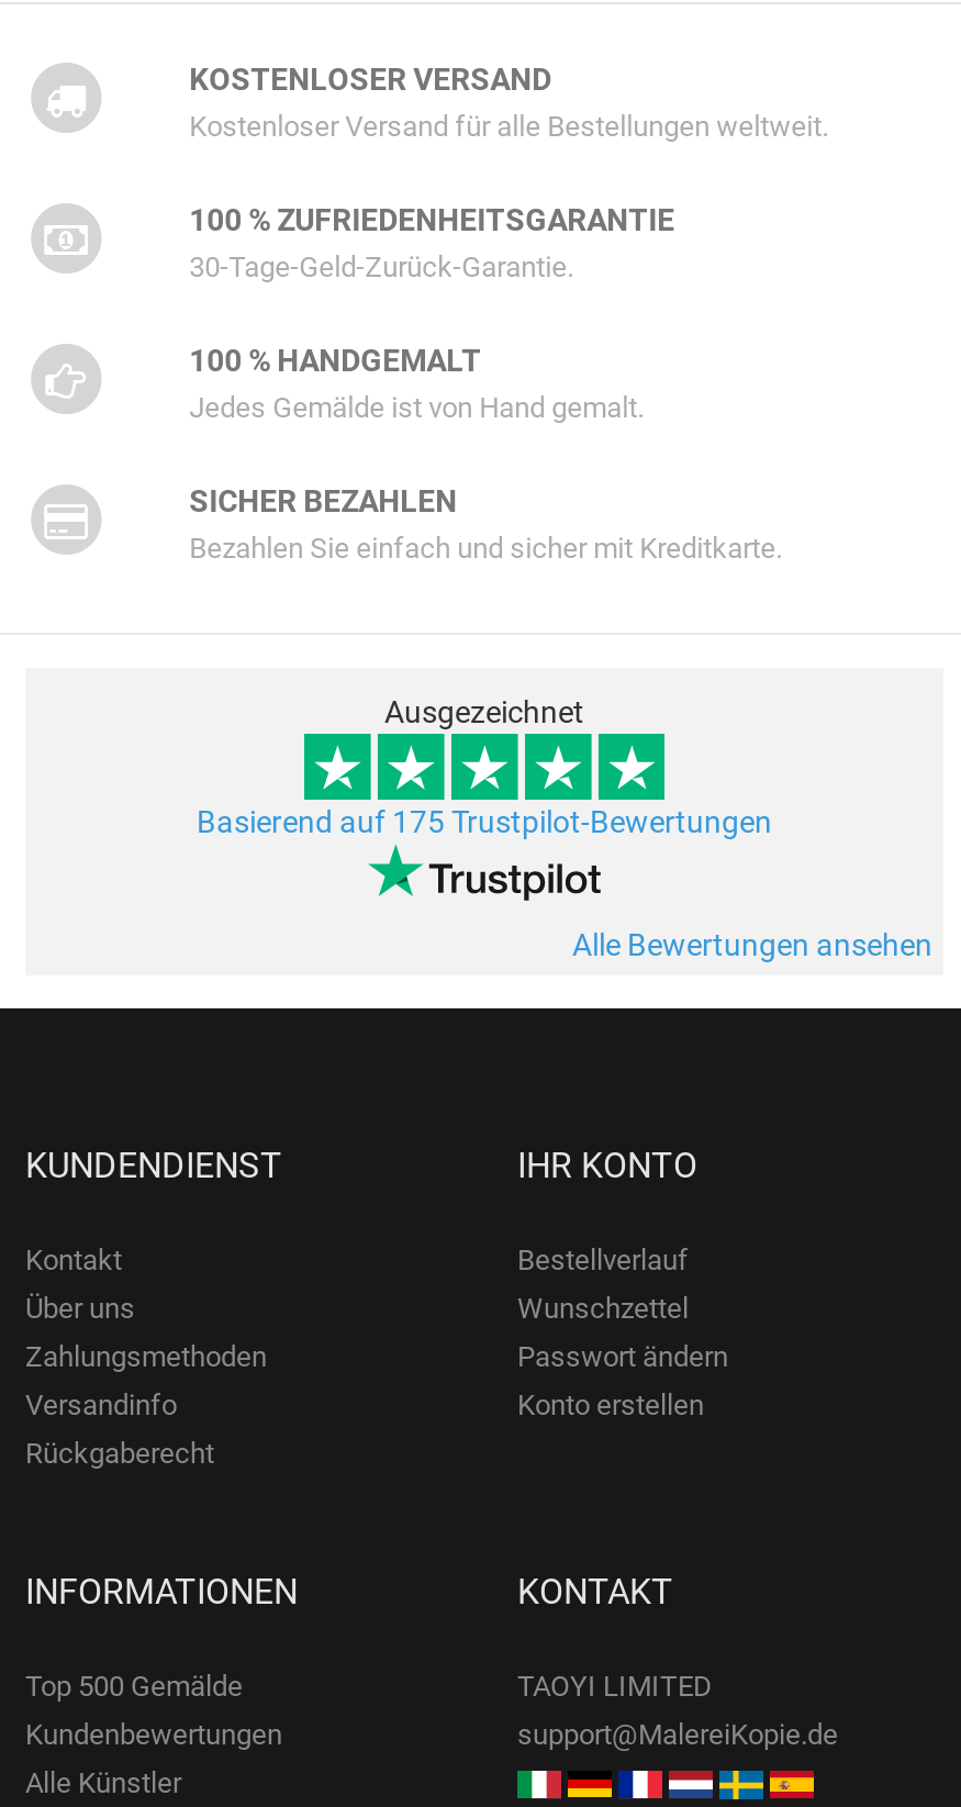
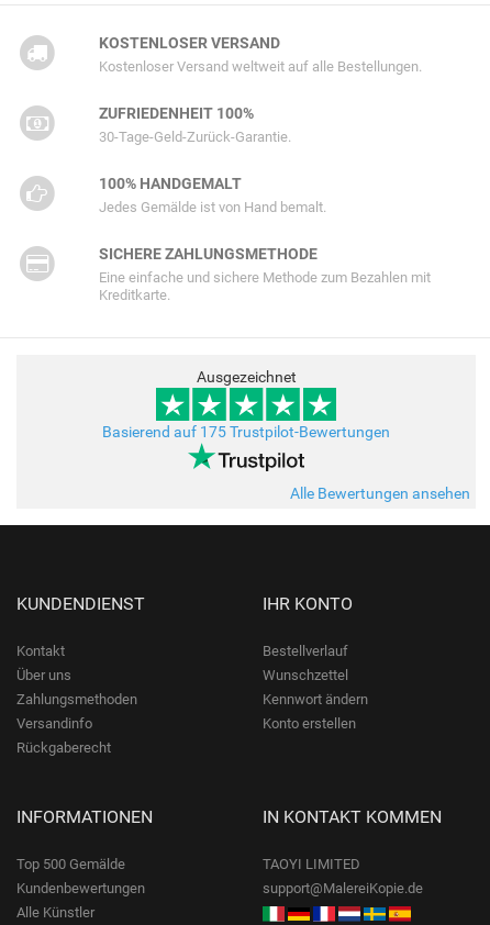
[189,109,829,142] Kostenloser Versand für alle Bestellungen weltweit. -> [99,59,422,75] Kostenloser Versand weltweit auf alle Bestellungen.
[189,202,675,237] 100 % ZUFRIEDENHEITSGARANTIE -> [99,105,253,122] ZUFRIEDENHEIT 100%
[189,342,644,424] 100 % HANDGEMALT | Jedes Gemälde ist von Hand gemalt. -> [99,175,326,216] 100% HANDGEMALT | Jedes Gemälde ist von Hand bemalt.
[189,483,782,564] SICHER BEZAHLEN | Bezahlen Sie einfach und sicher mit Kreditkarte. -> [99,245,430,304] SICHERE ZAHLUNGSMETHODE | Eine einfache und sichere Methode zum Bezahlen mit | Kreditkarte.
[517,1340,728,1373] Passwort ändern -> [263,691,368,708] Kennwort ändern
[517,1571,673,1612] KONTAKT -> [263,807,442,828] IN KONTAKT KOMMEN

